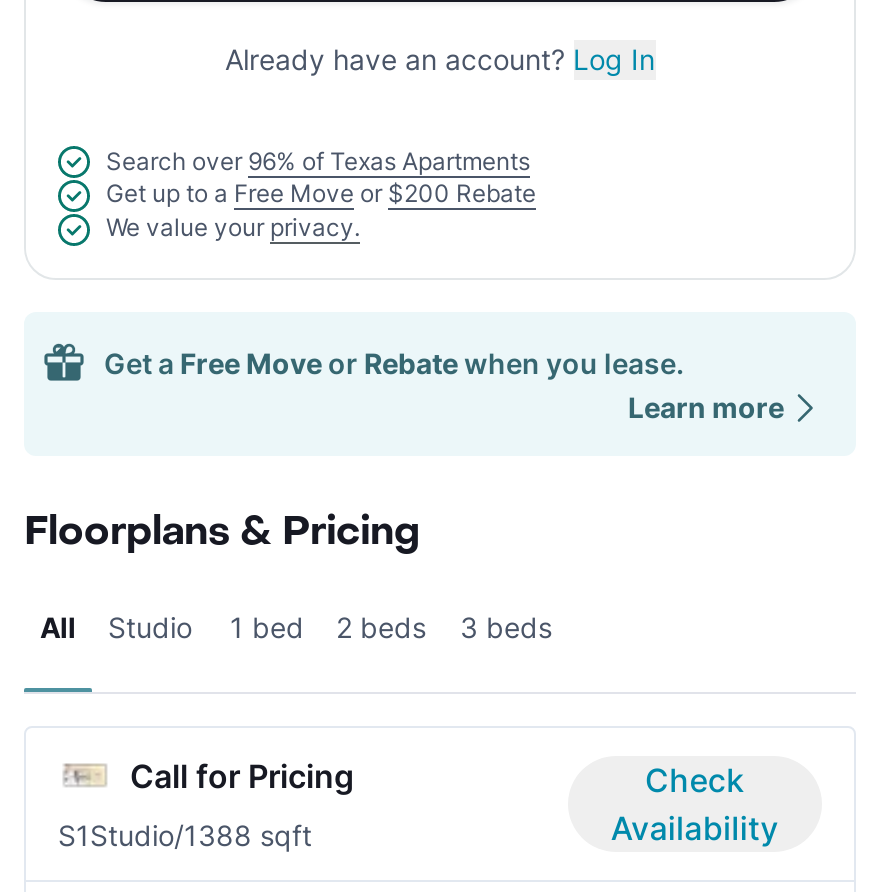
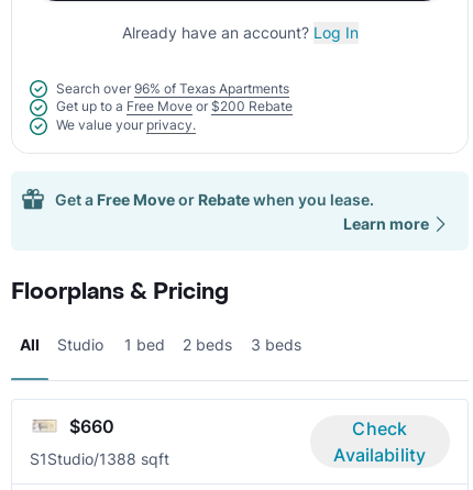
[130,756,354,796] Call for Pricing -> [69,415,114,437] $660

